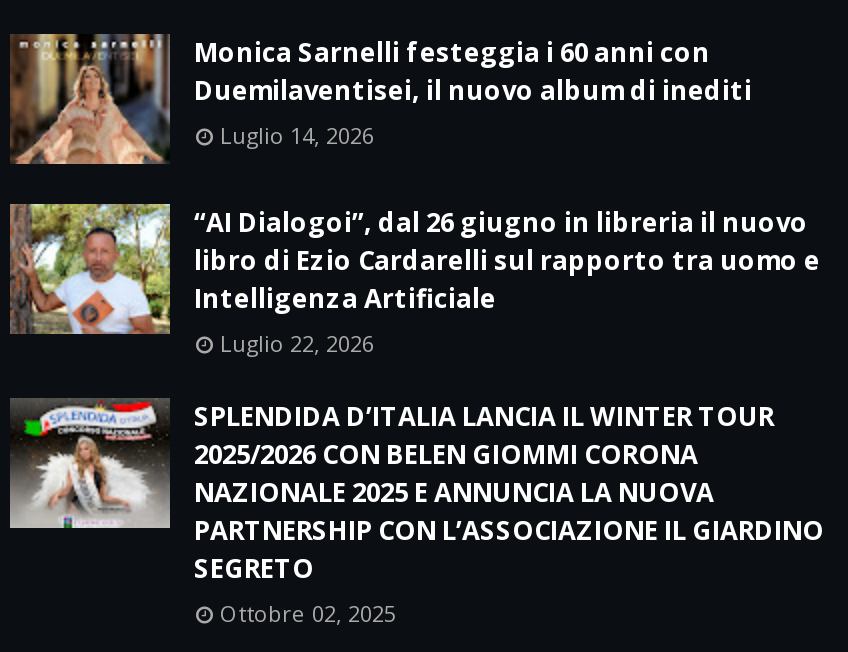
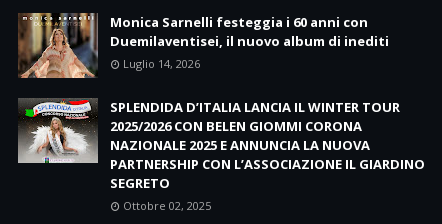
[10,204,820,359] [image] | “AI Dialogoi”, dal 26 giugno in libreria il nuovo | libro di Ezio Cardarelli sul rapporto tra uomo e | Intelligenza Artificiale | Luglio 22, 2026 -> none

